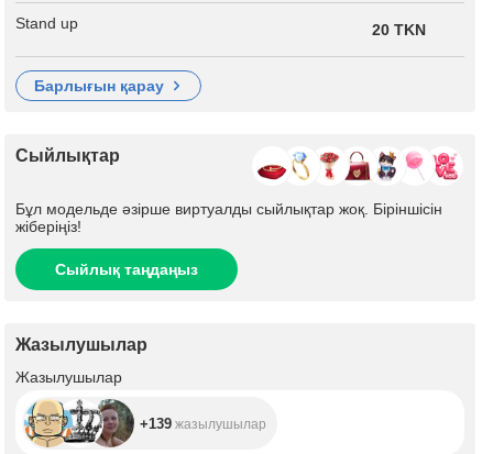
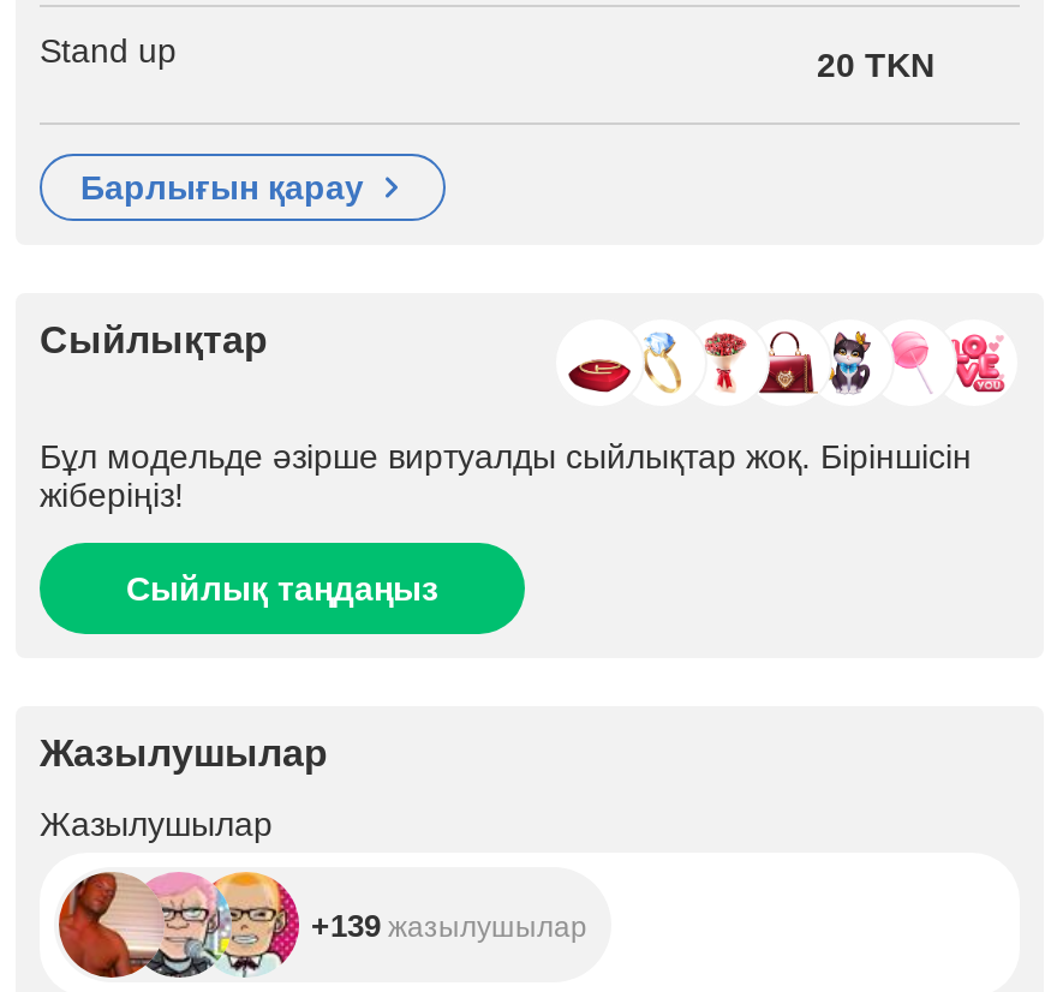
[24,398,135,449] [image] -> [56,870,301,980] [image]

